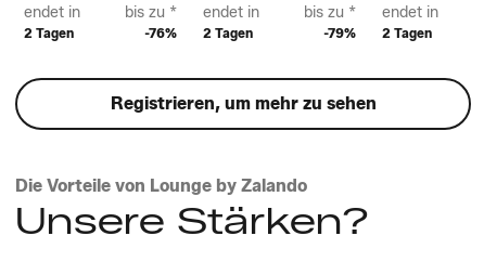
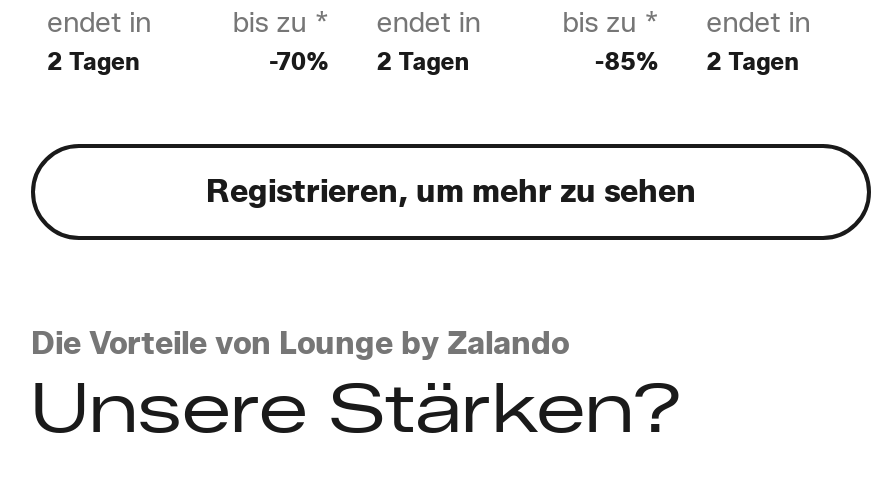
[144,24,253,41] -76% 2 Tagen -> [269,45,469,75] -70% 2 Tagen
[323,24,431,41] -79% 2 Tagen -> [594,45,798,75] -85% 2 Tagen

